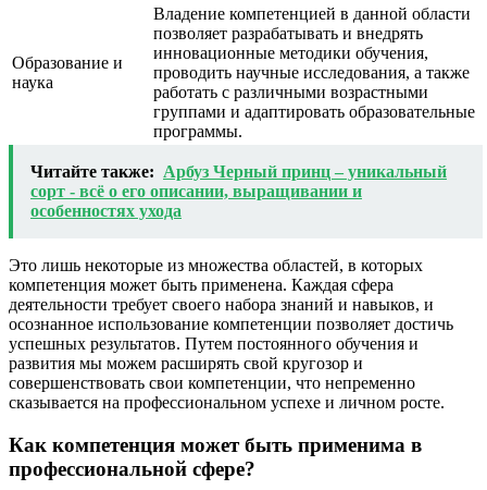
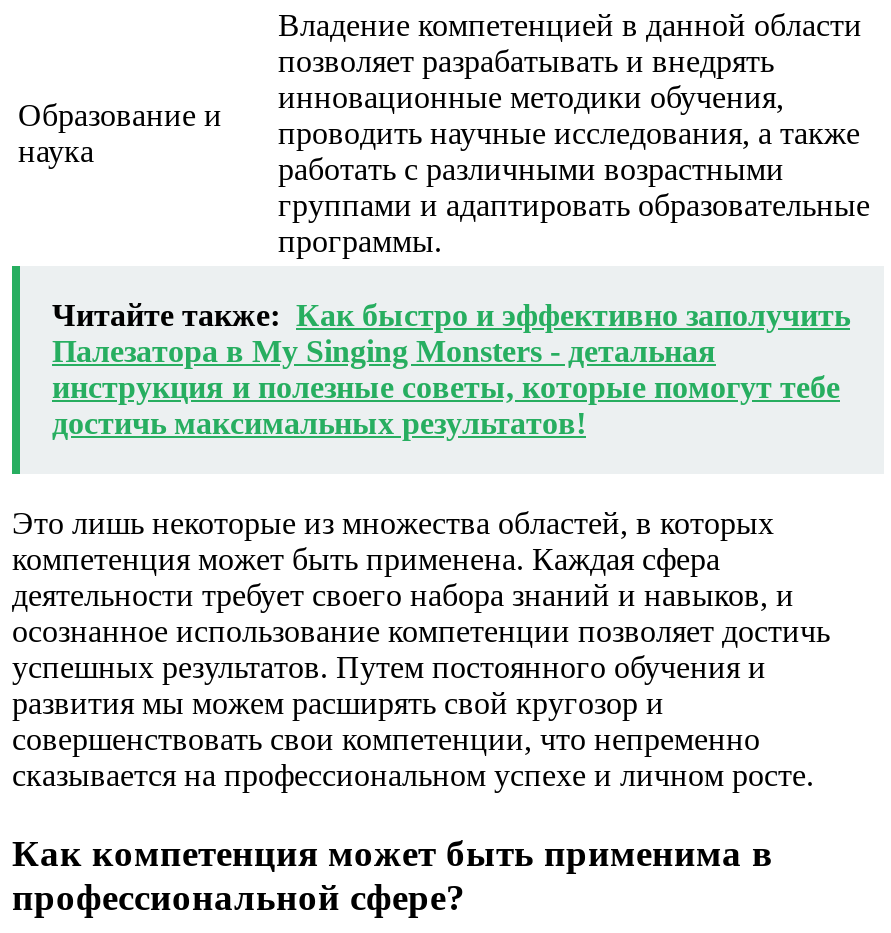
[30,162,447,220] Читайте также: Арбуз Черный принц – уникальный | сорт - всё о его описании, выращивании и | особенностях ухода -> [52,298,850,440] Читайте также: Как быстро и эффективно заполучить | Палезатора в My Singing Monsters - детальная | инструкция и полезные советы, которые помогут тебе | достичь максимальных результатов!

